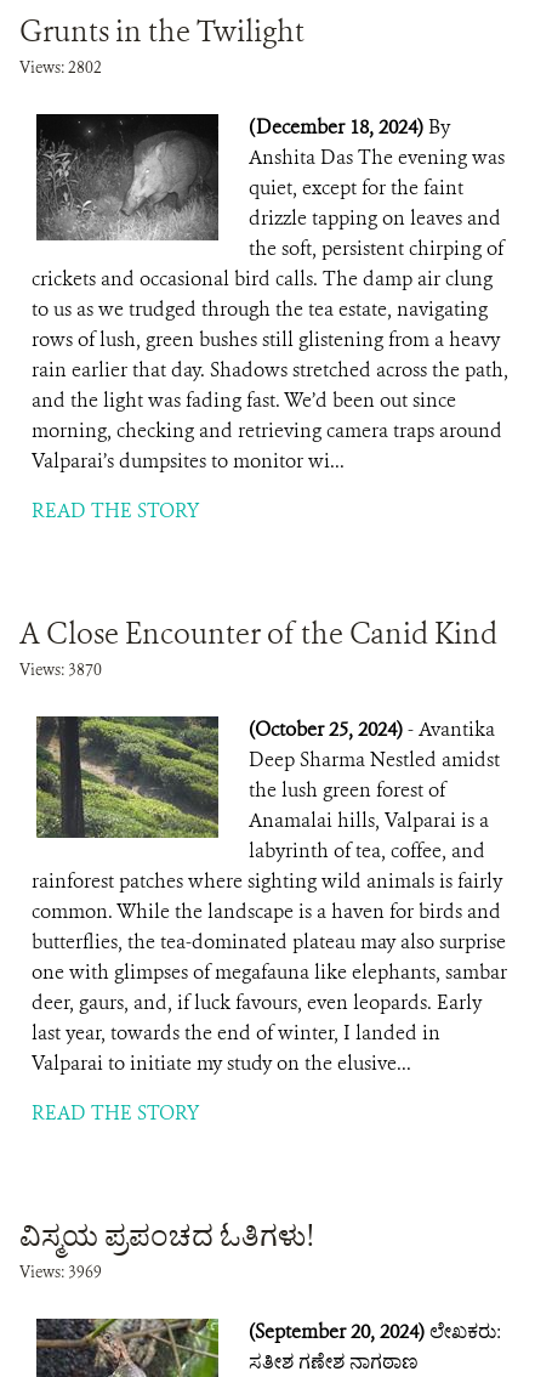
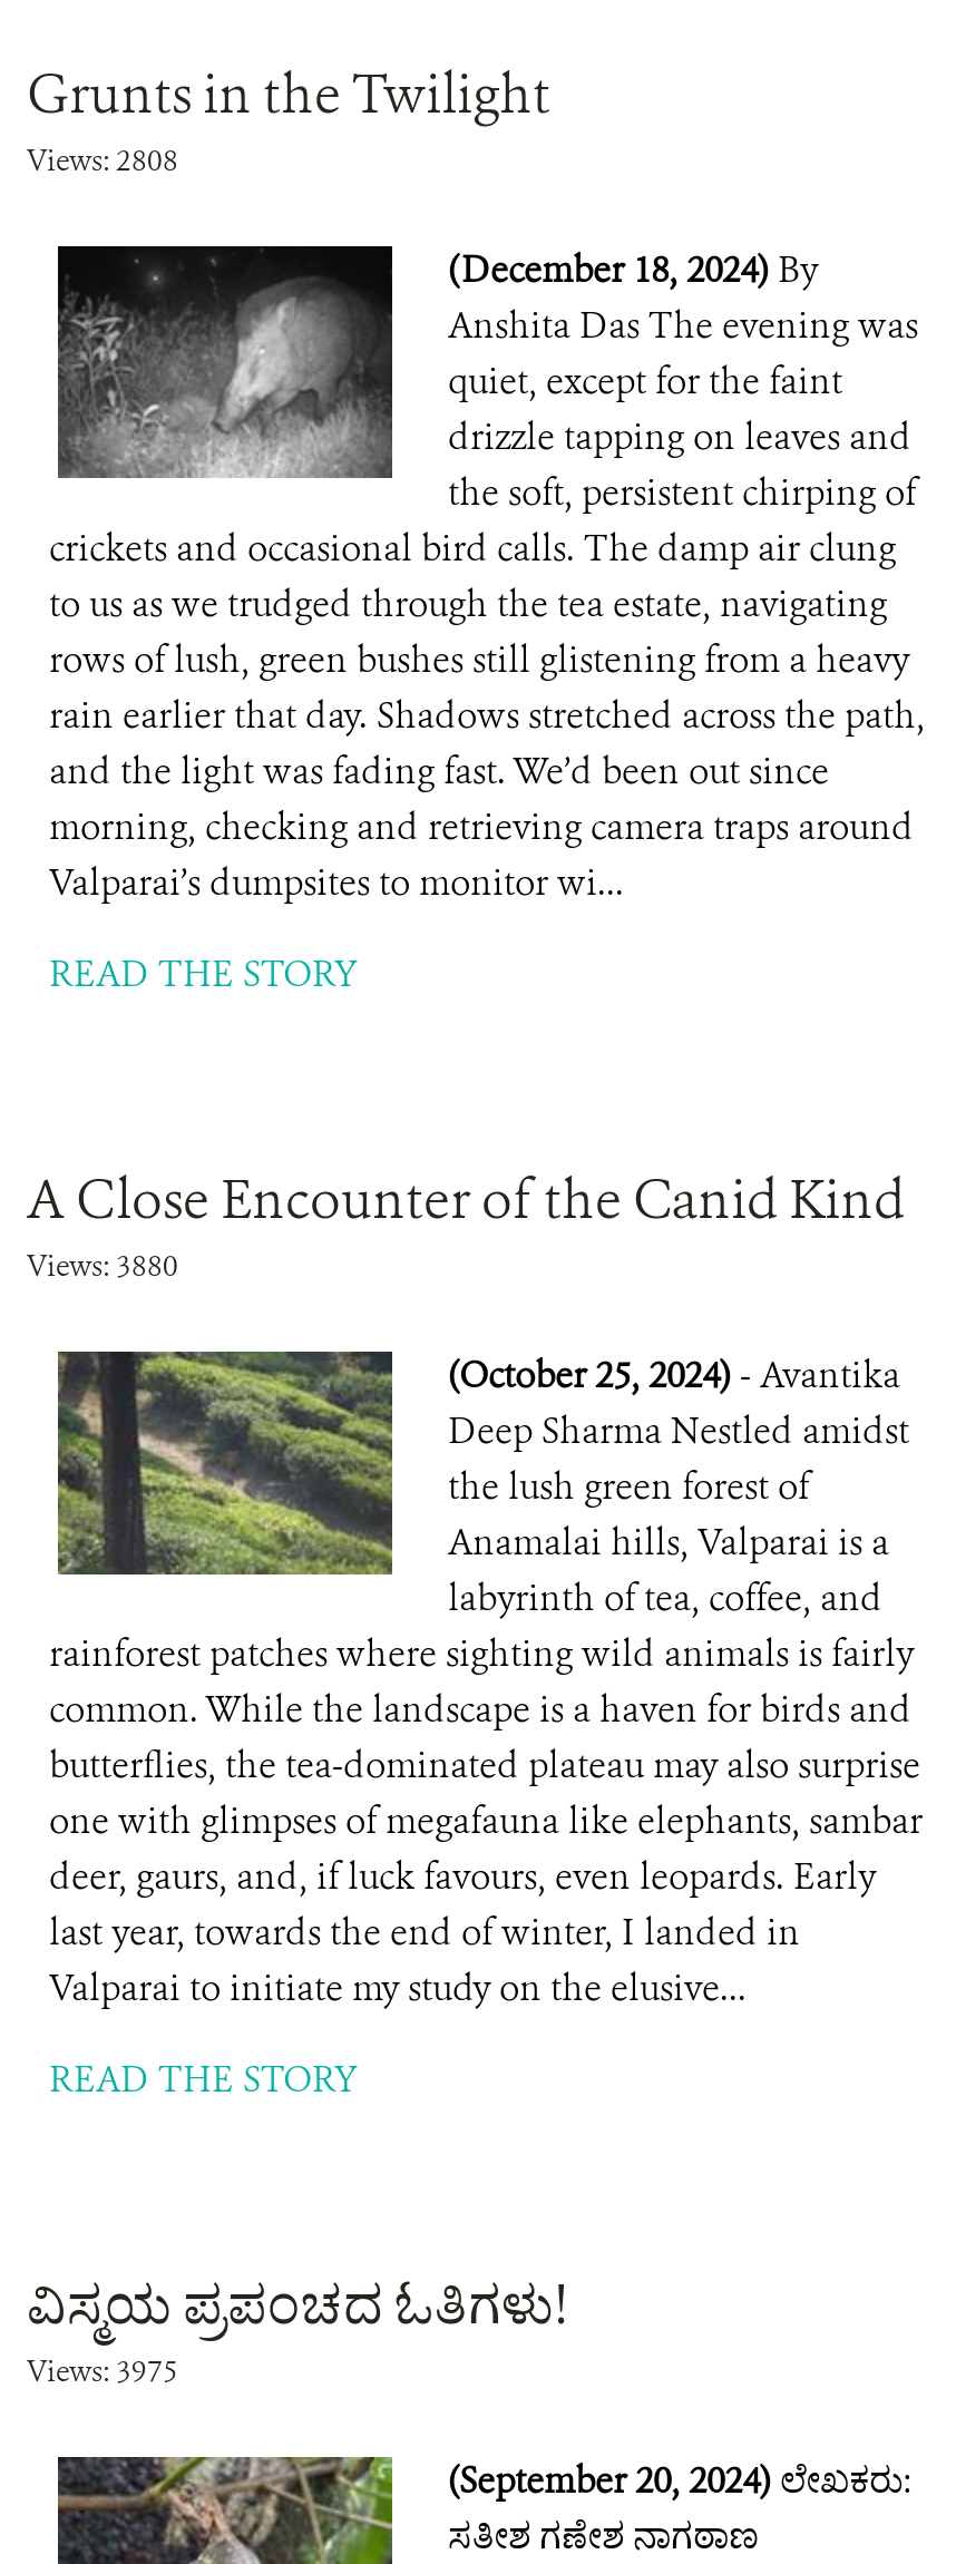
[19,57,102,78] Views: 2802 -> [27,142,178,179] Views: 2808
[19,659,102,680] Views: 3870 -> [27,1247,178,1285] Views: 3880
[19,1262,102,1282] Views: 3969 -> [27,2352,178,2390] Views: 3975

